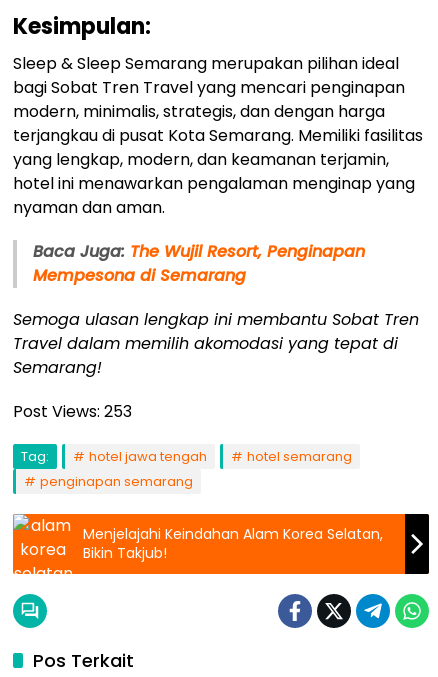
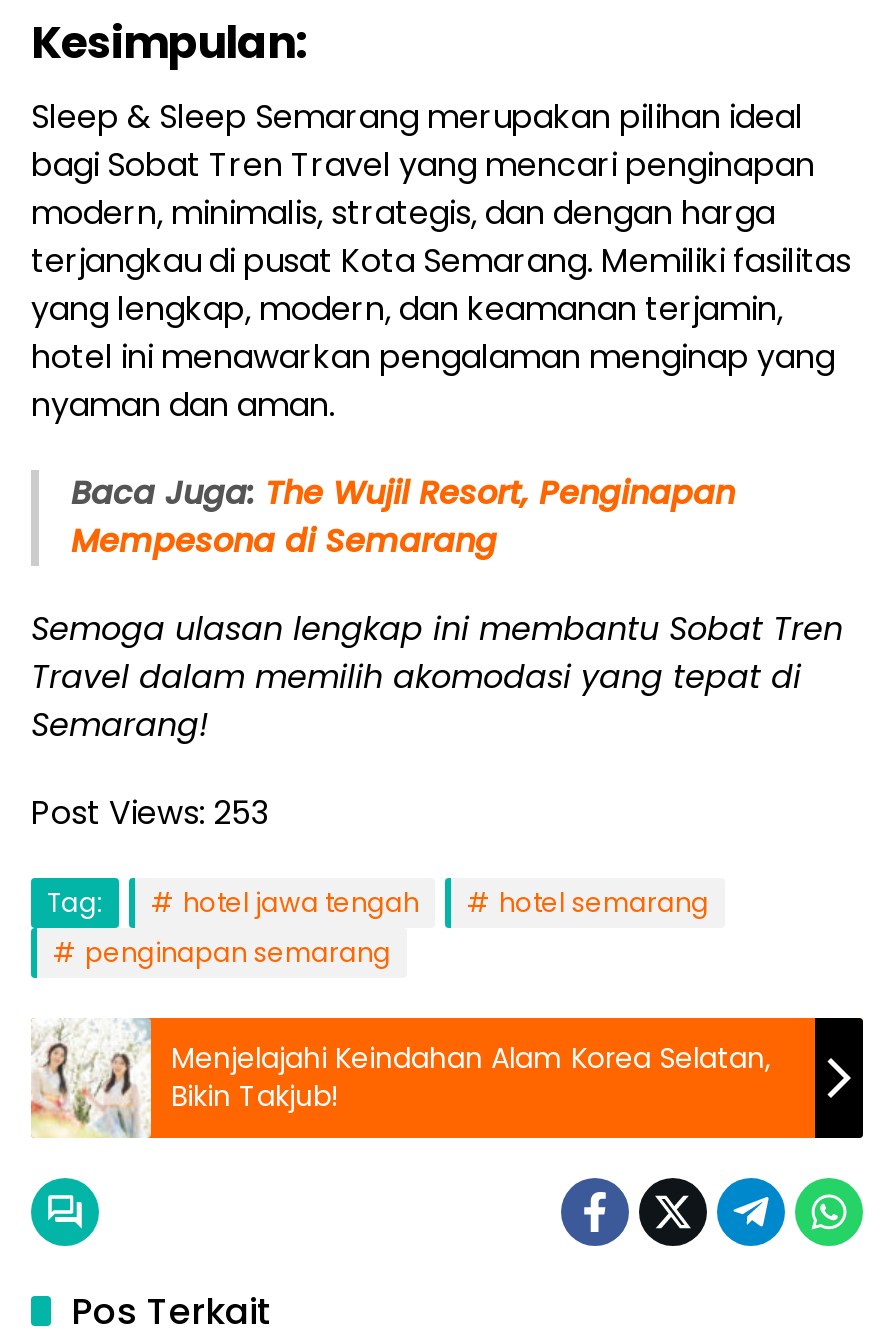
[12,513,73,575] [image] -> [31,1016,153,1138] [image]

